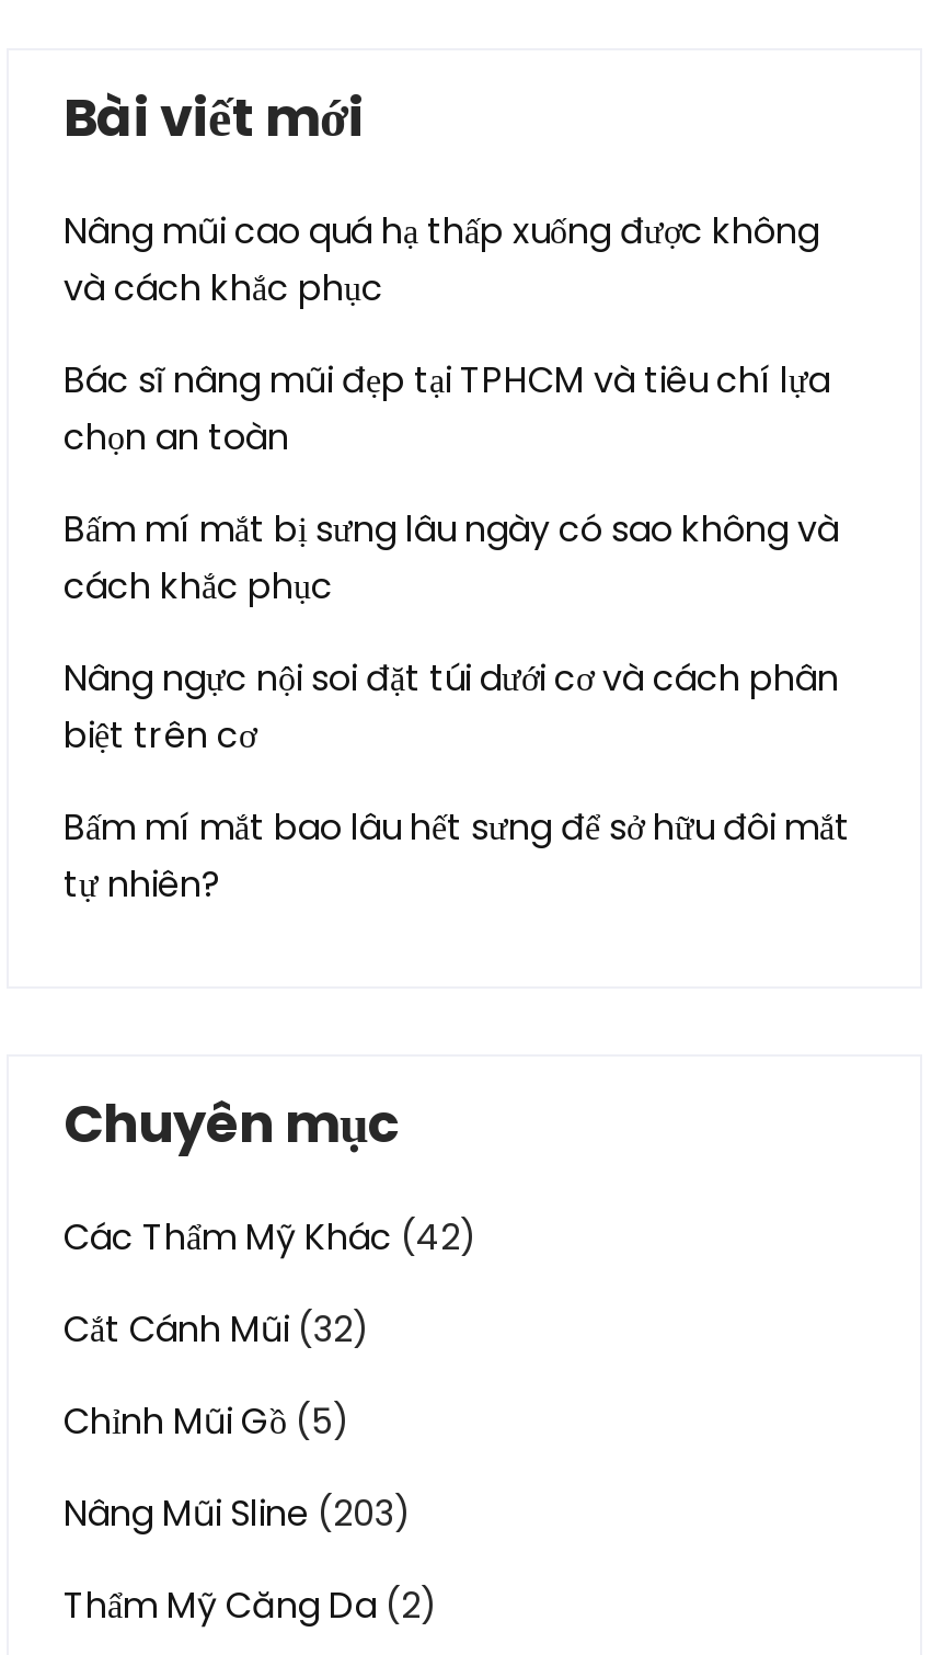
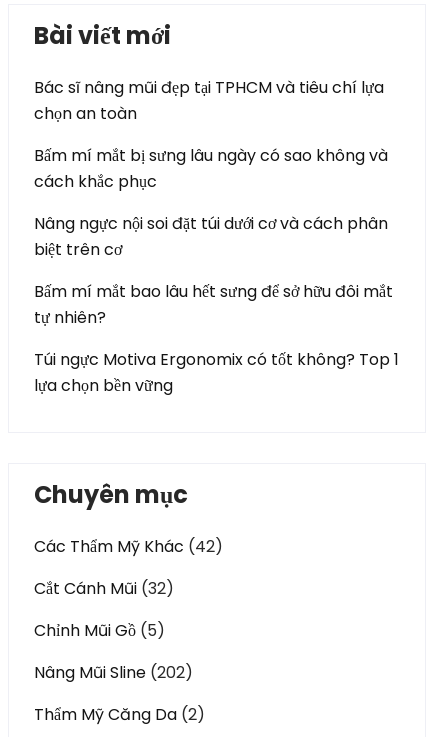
[64,206,819,313] Nâng mũi cao quá hạ thấp xuống được không | và cách khắc phục -> none
moved [64,355,850,910] -> [34,76,393,329]: Bác sĩ nâng mũi đẹp tại TPHCM và tiêu chí lựa | chọn an toàn | Bấm mí mắt bị sưng lâu ngày có sao không và | cách khắc phục | Nâng ngực nội soi đặt túi dưới cơ và cách phân | biệt trên cơ | Bấm mí mắt bao lâu hết sưng để sở hữu đôi mắt | tự nhiên?
none -> [34,348,399,397] Túi ngực Motiva Ergonomix có tốt không? Top 1 | lựa chọn bền vững
[64,1488,412,1539] Nâng Mũi Sline (203) -> [34,661,193,684] Nâng Mũi Sline (202)

